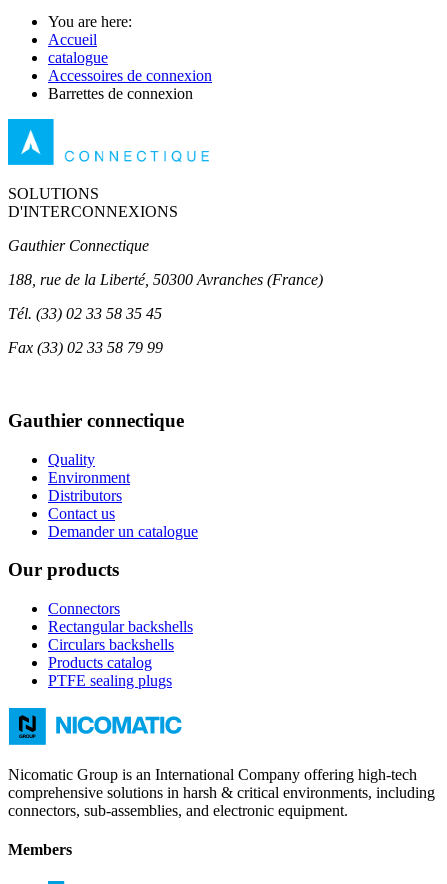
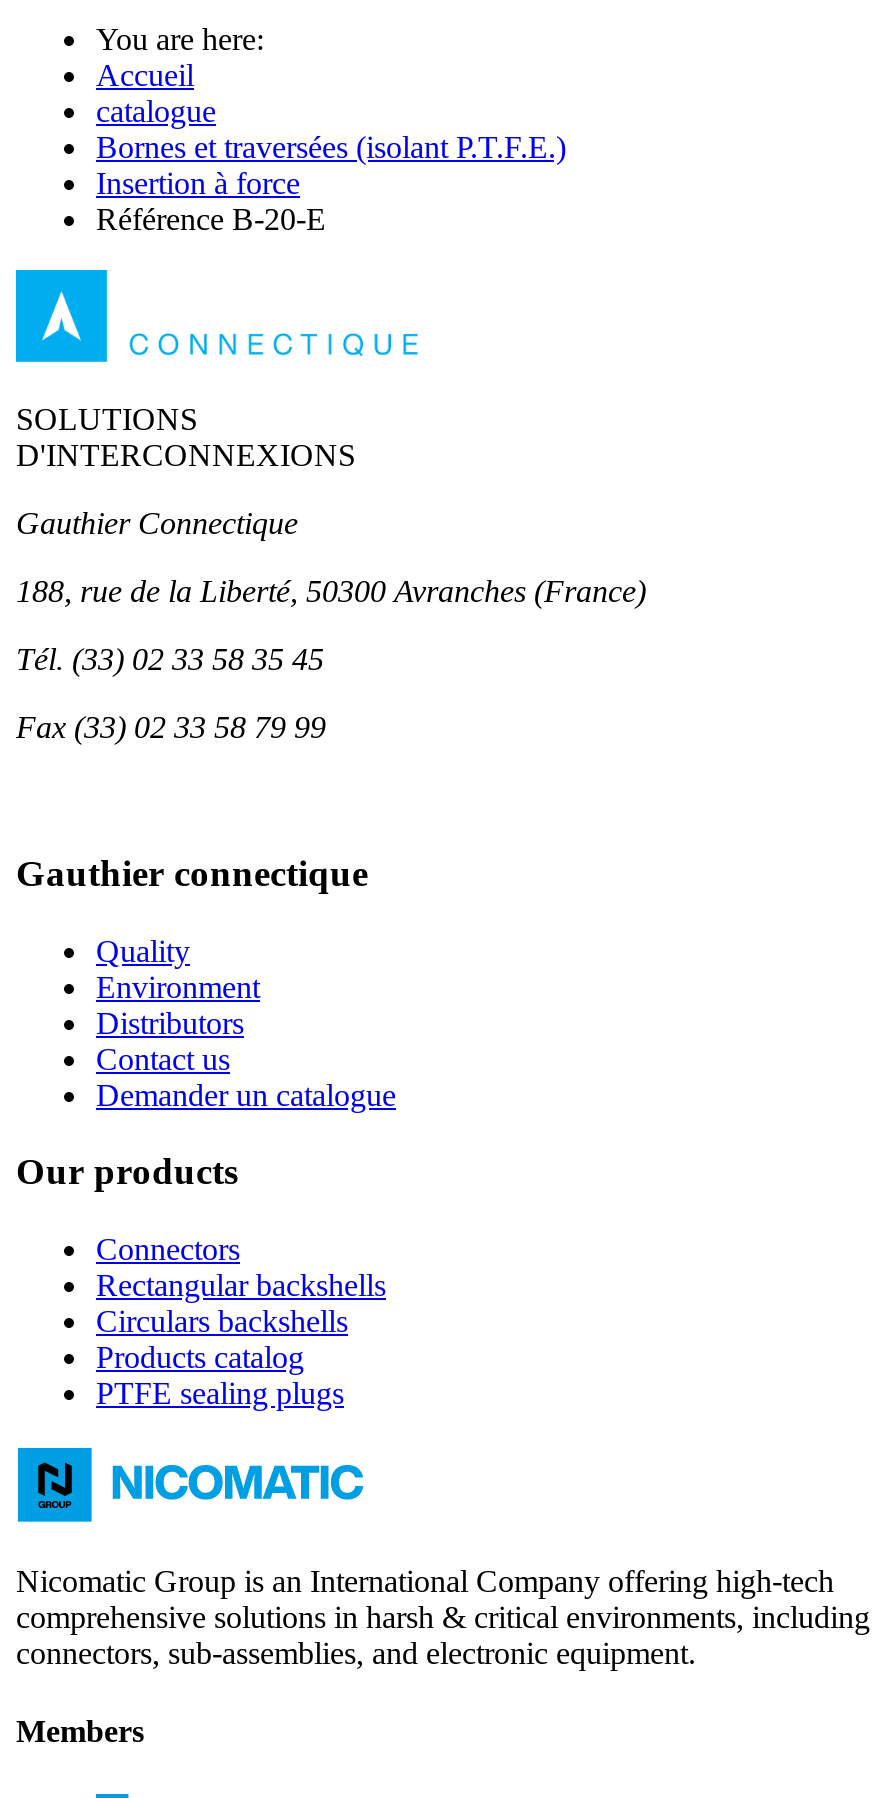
[48,67,212,102] Accessoires de connexion | Barrettes de connexion -> [96,130,566,236] Bornes et traversées (isolant P.T.F.E.) | Insertion à force | Référence B-20-E

